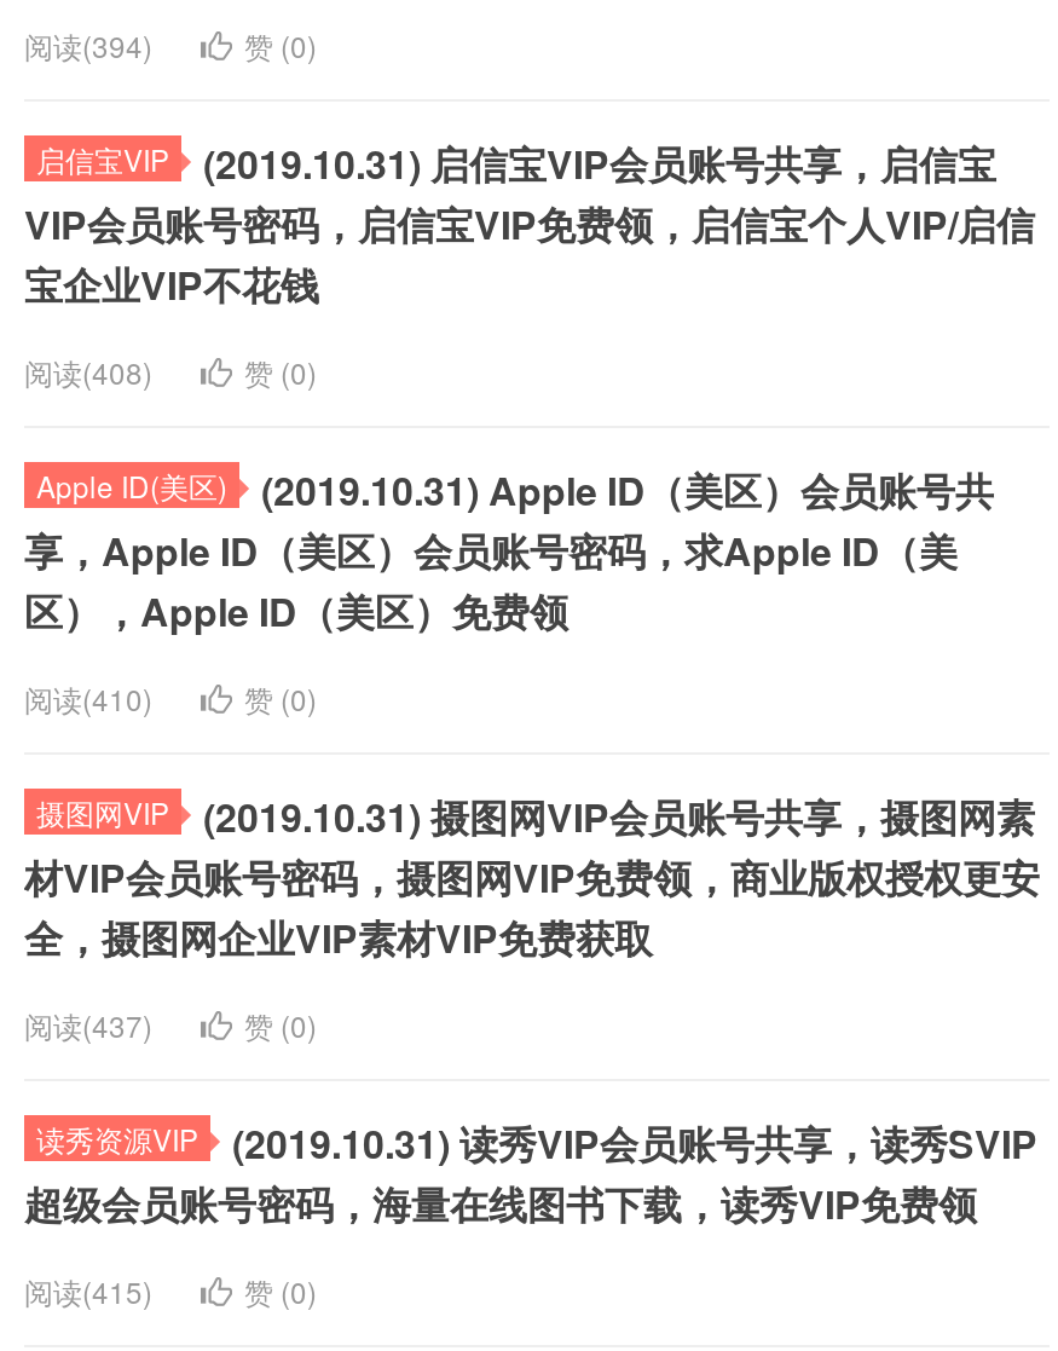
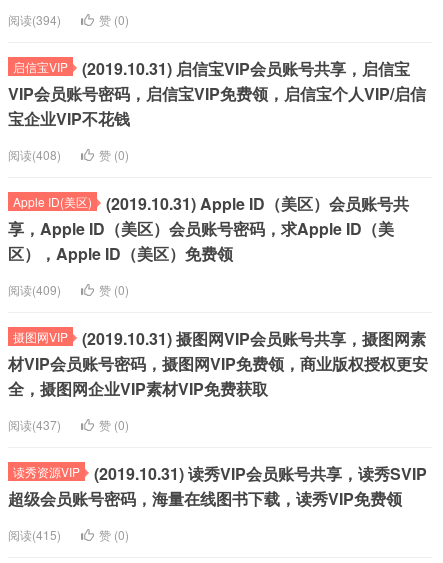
[24,677,152,718] 阅读(410) -> [8,281,61,298] 阅读(409)

